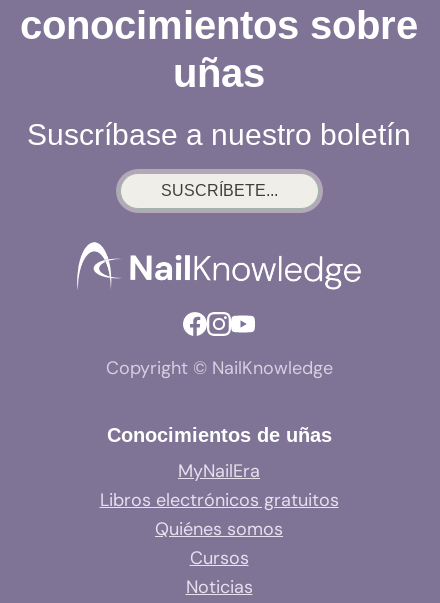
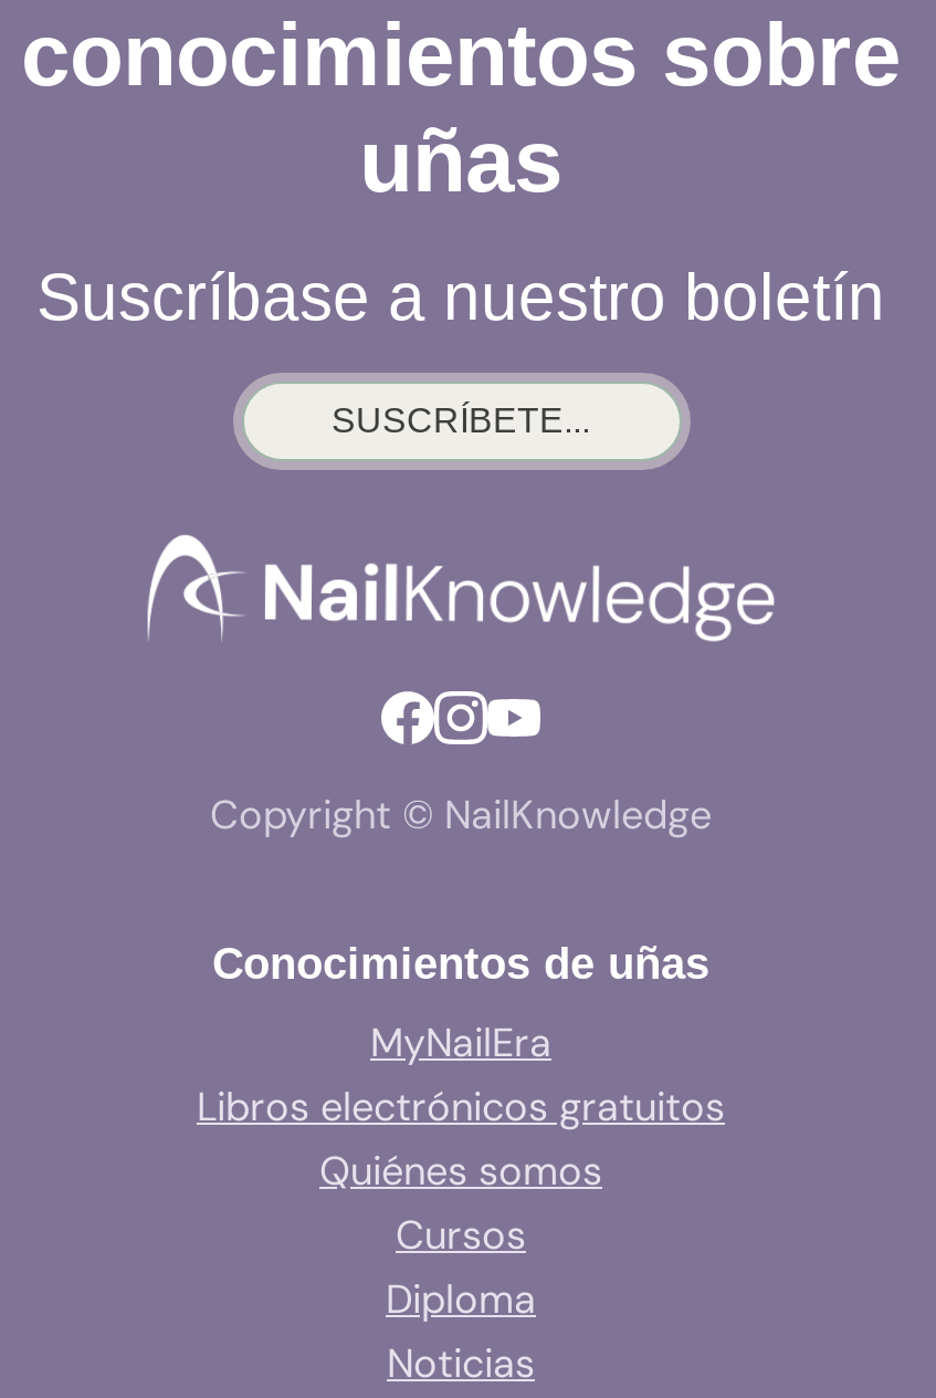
none -> [386,1272,536,1325] Diploma

